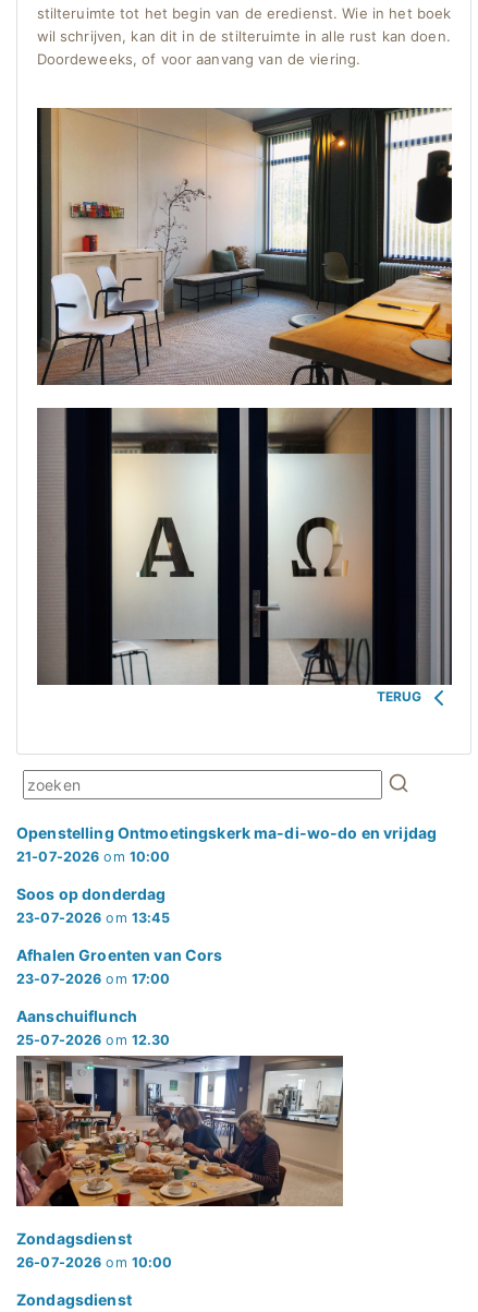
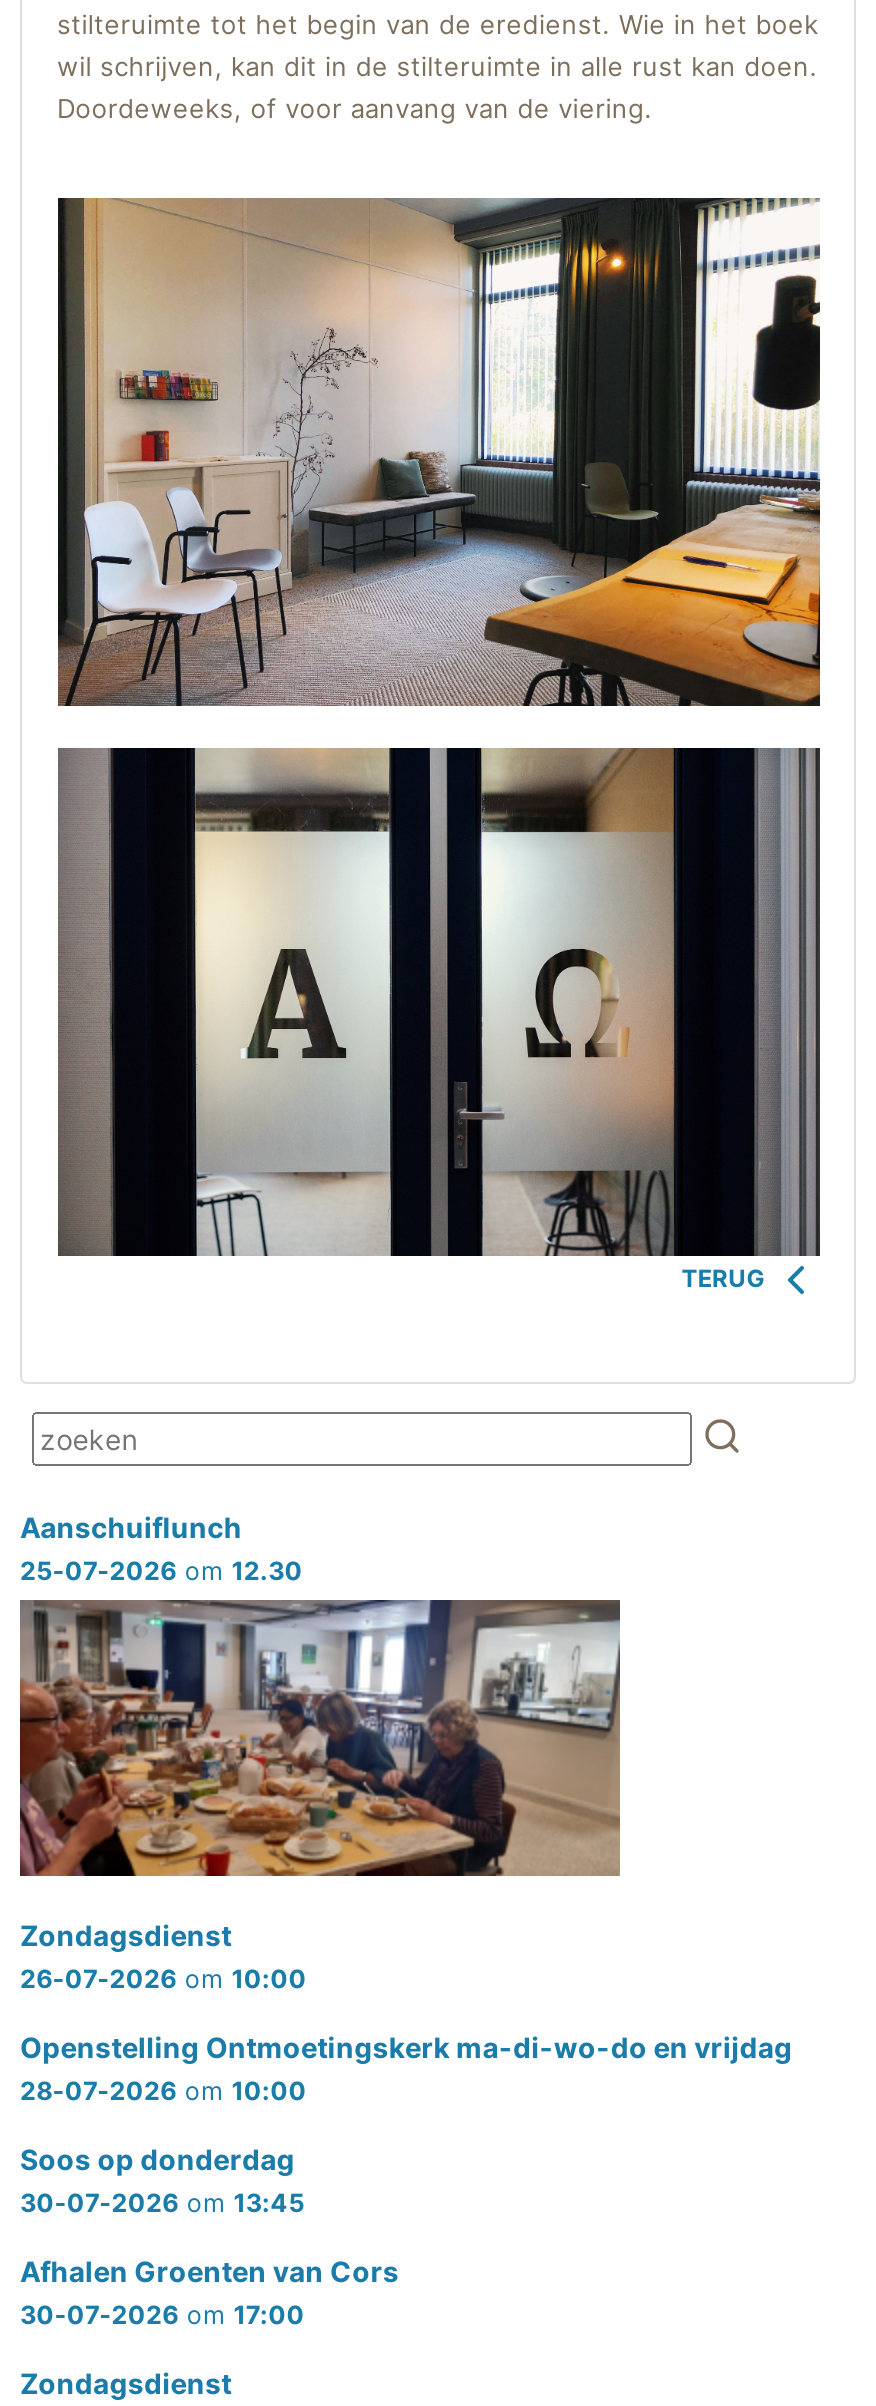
moved [16,823,437,842] -> [20,2029,792,2063]: Openstelling Ontmoetingskerk ma-di-wo-do en vrijdag
[16,848,170,987] 21-07-2026 om 10:00 | 23-07-2026 om 13:45 | 23-07-2026 om 17:00 -> none
moved [16,884,166,903] -> [20,2141,295,2175]: Soos op donderdag
moved [16,945,223,964] -> [20,2253,399,2287]: Afhalen Groenten van Cors
moved [14,1006,345,1270] -> [16,1509,624,1993]: [image] | Aanschuiflunch | 25-07-2026 om 12.30 | Zondagsdienst | 26-07-2026 om 10:00
none -> [20,2075,307,2329] 28-07-2026 om 10:00 | 30-07-2026 om 13:45 | 30-07-2026 om 17:00

